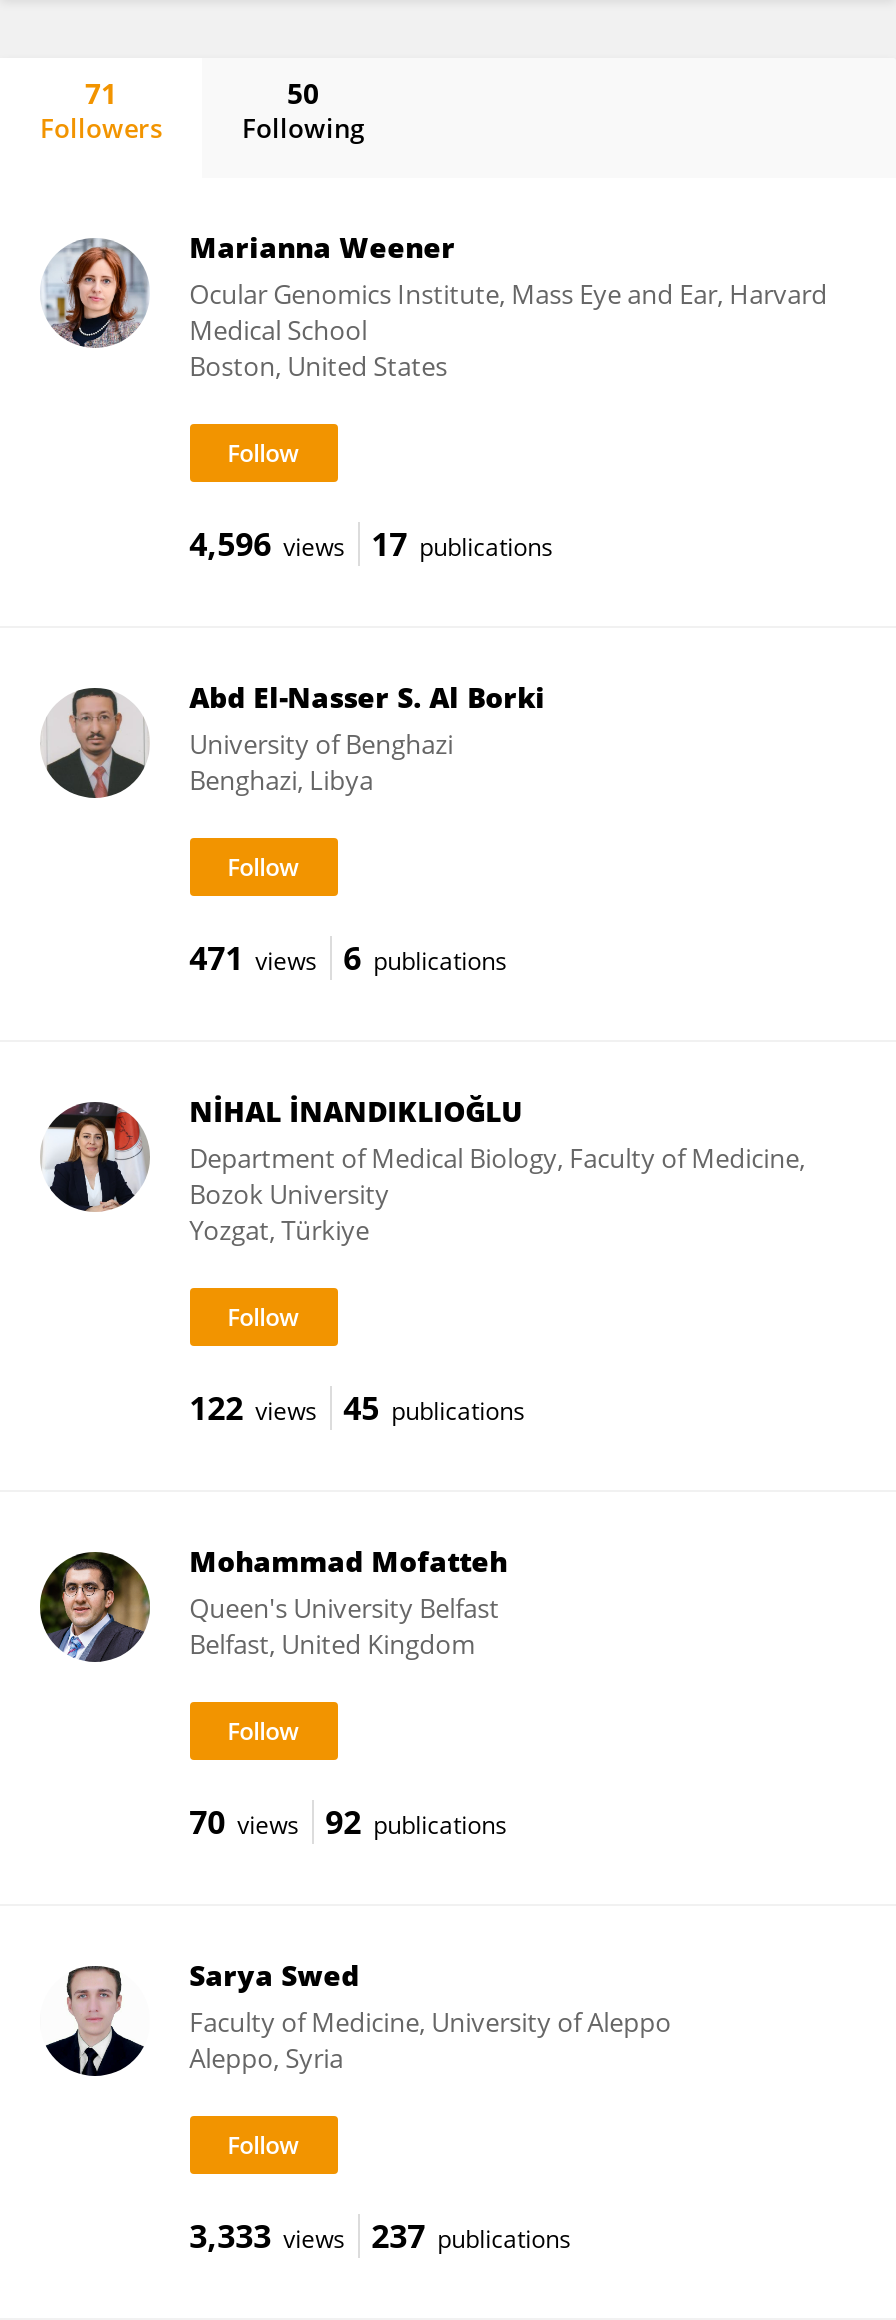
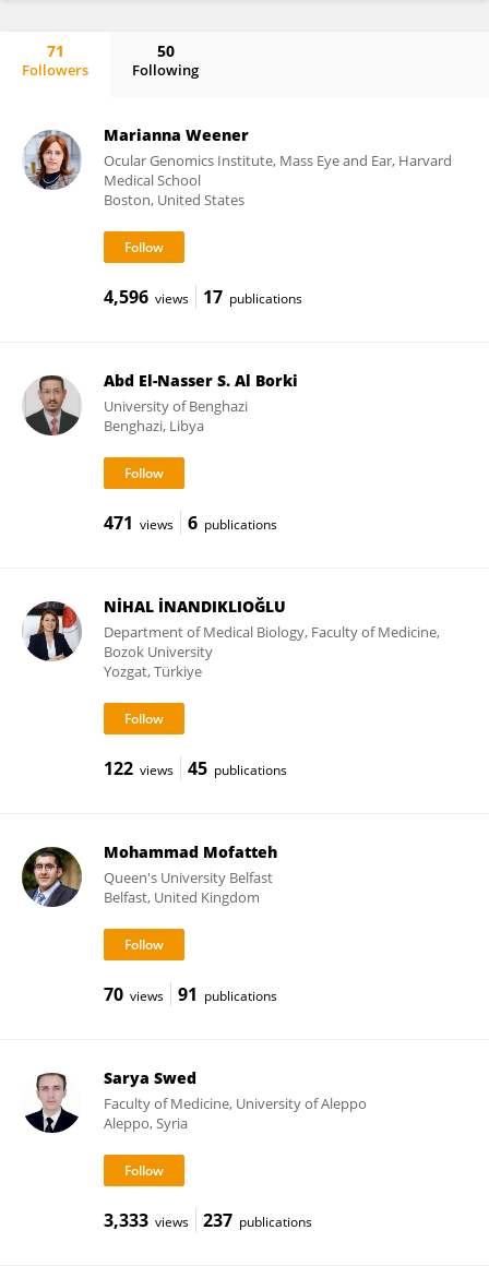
[189,1800,507,1844] 70 views 92 publications -> [103,982,277,1006] 70 views 91 publications

